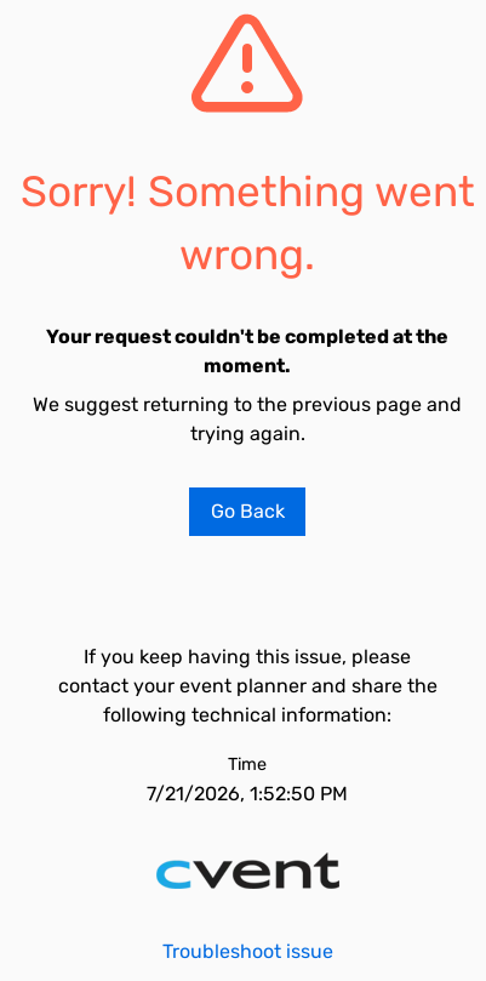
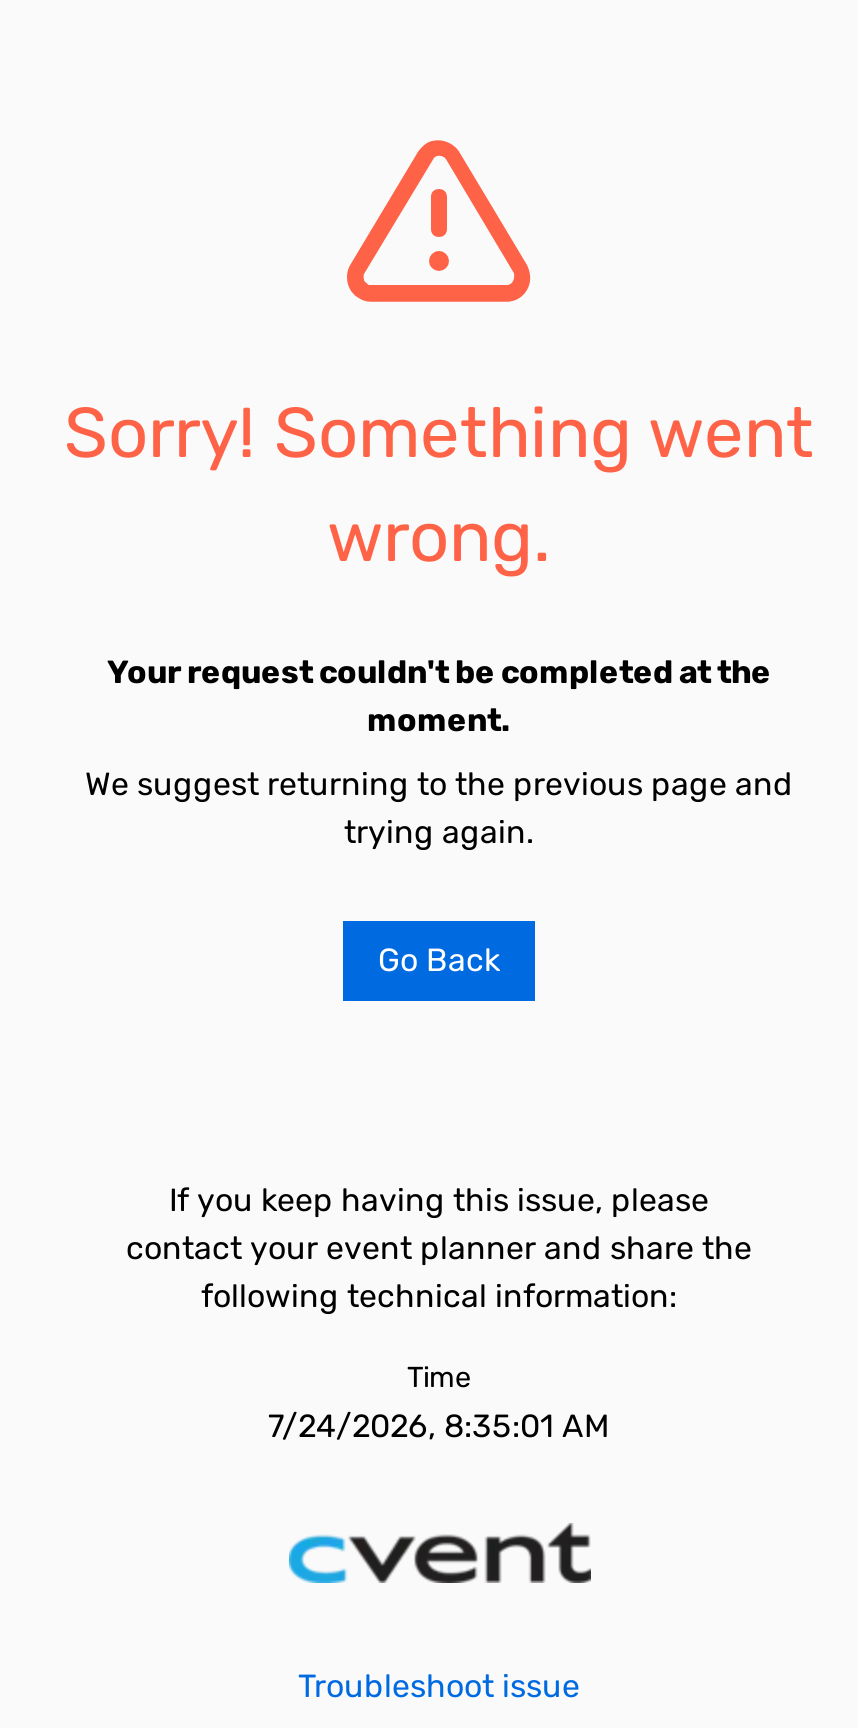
[147,782,348,805] 7/21/2026, 1:52:50 PM -> [268,1407,610,1445] 7/24/2026, 8:35:01 AM

